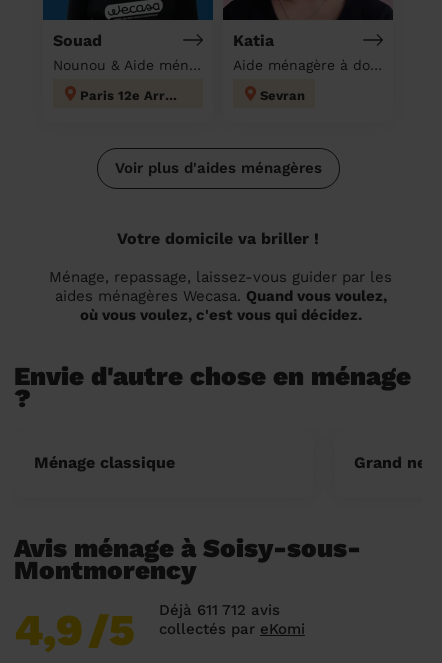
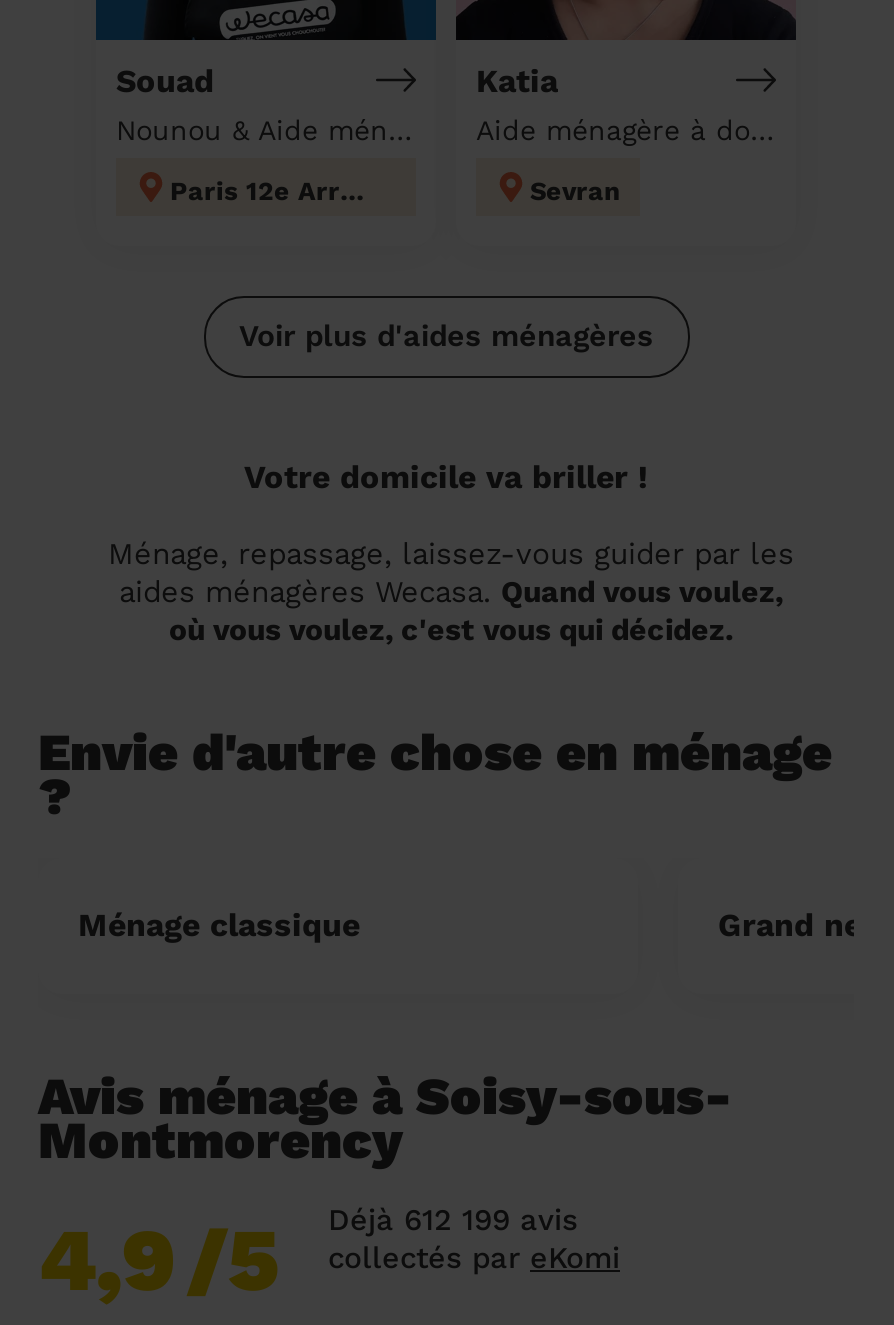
[159,601,280,619] Déjà 611 712 avis -> [328,1201,578,1237] Déjà 612 199 avis

